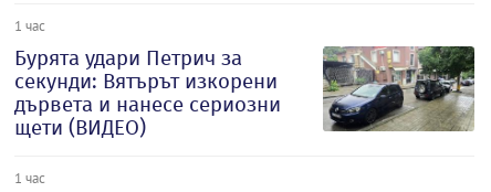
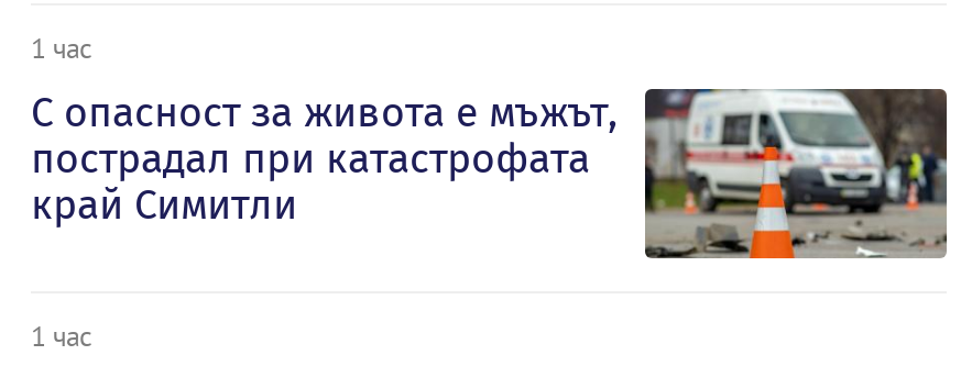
[14,45,474,140] [image] | Бурята удари Петрич за | секунди: Вятърът изкорени | дървета и нанесе сериозни | щети (ВИДЕО) -> [31,86,947,260] [image] | С опасност за живота е мъжът, | пострадал при катастрофата | край Симитли

